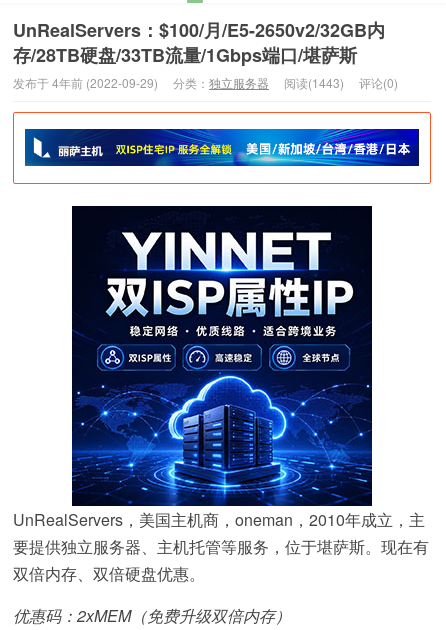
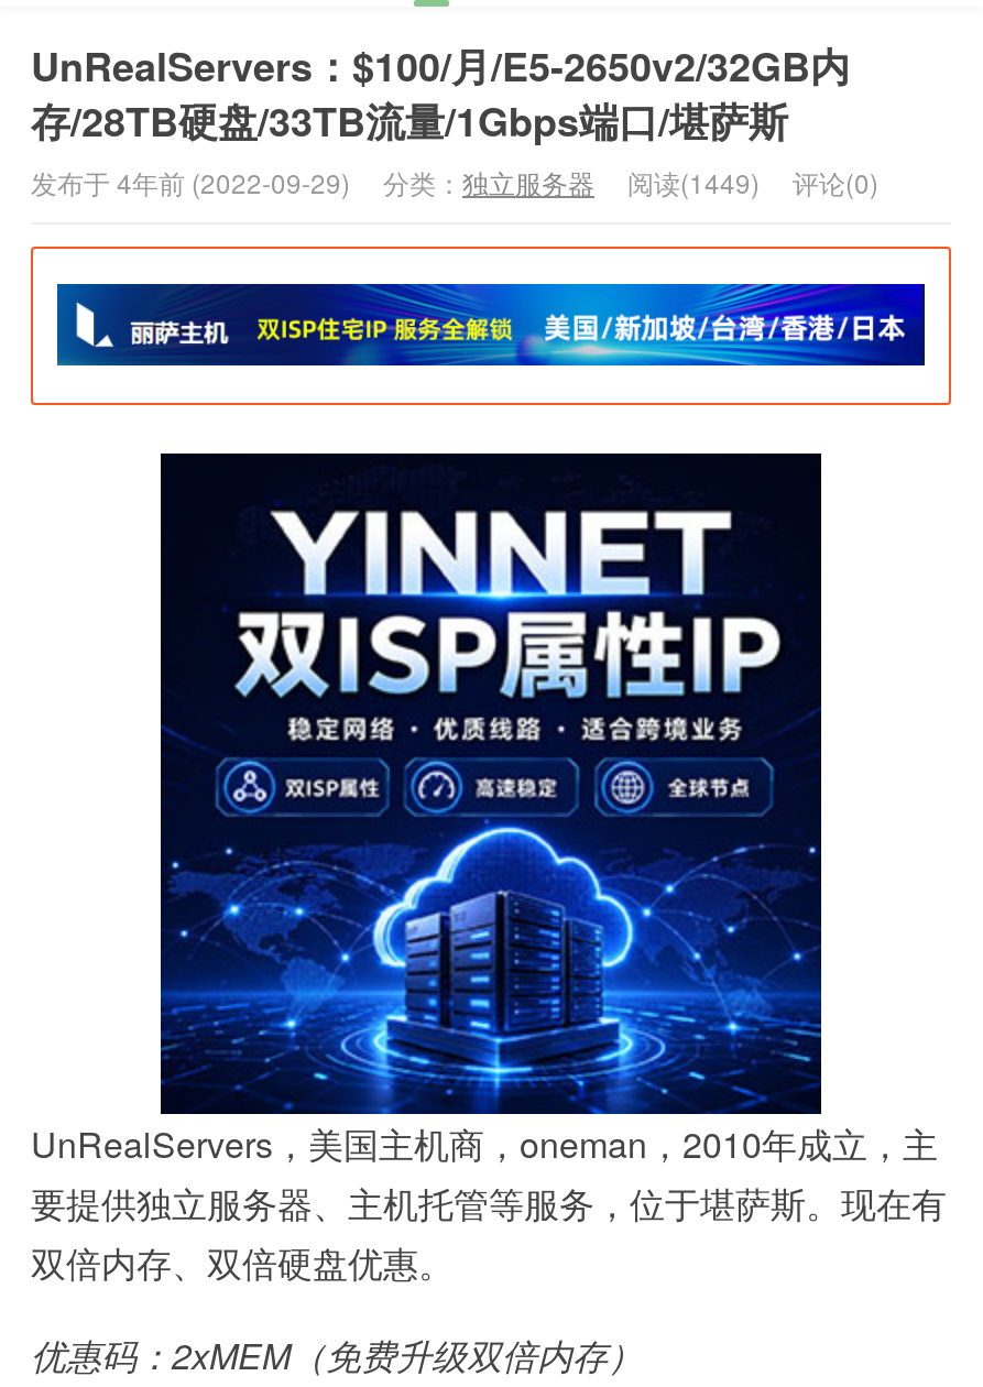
[284,74,344,91] 阅读(1443) -> [627,163,760,200] 阅读(1449)

